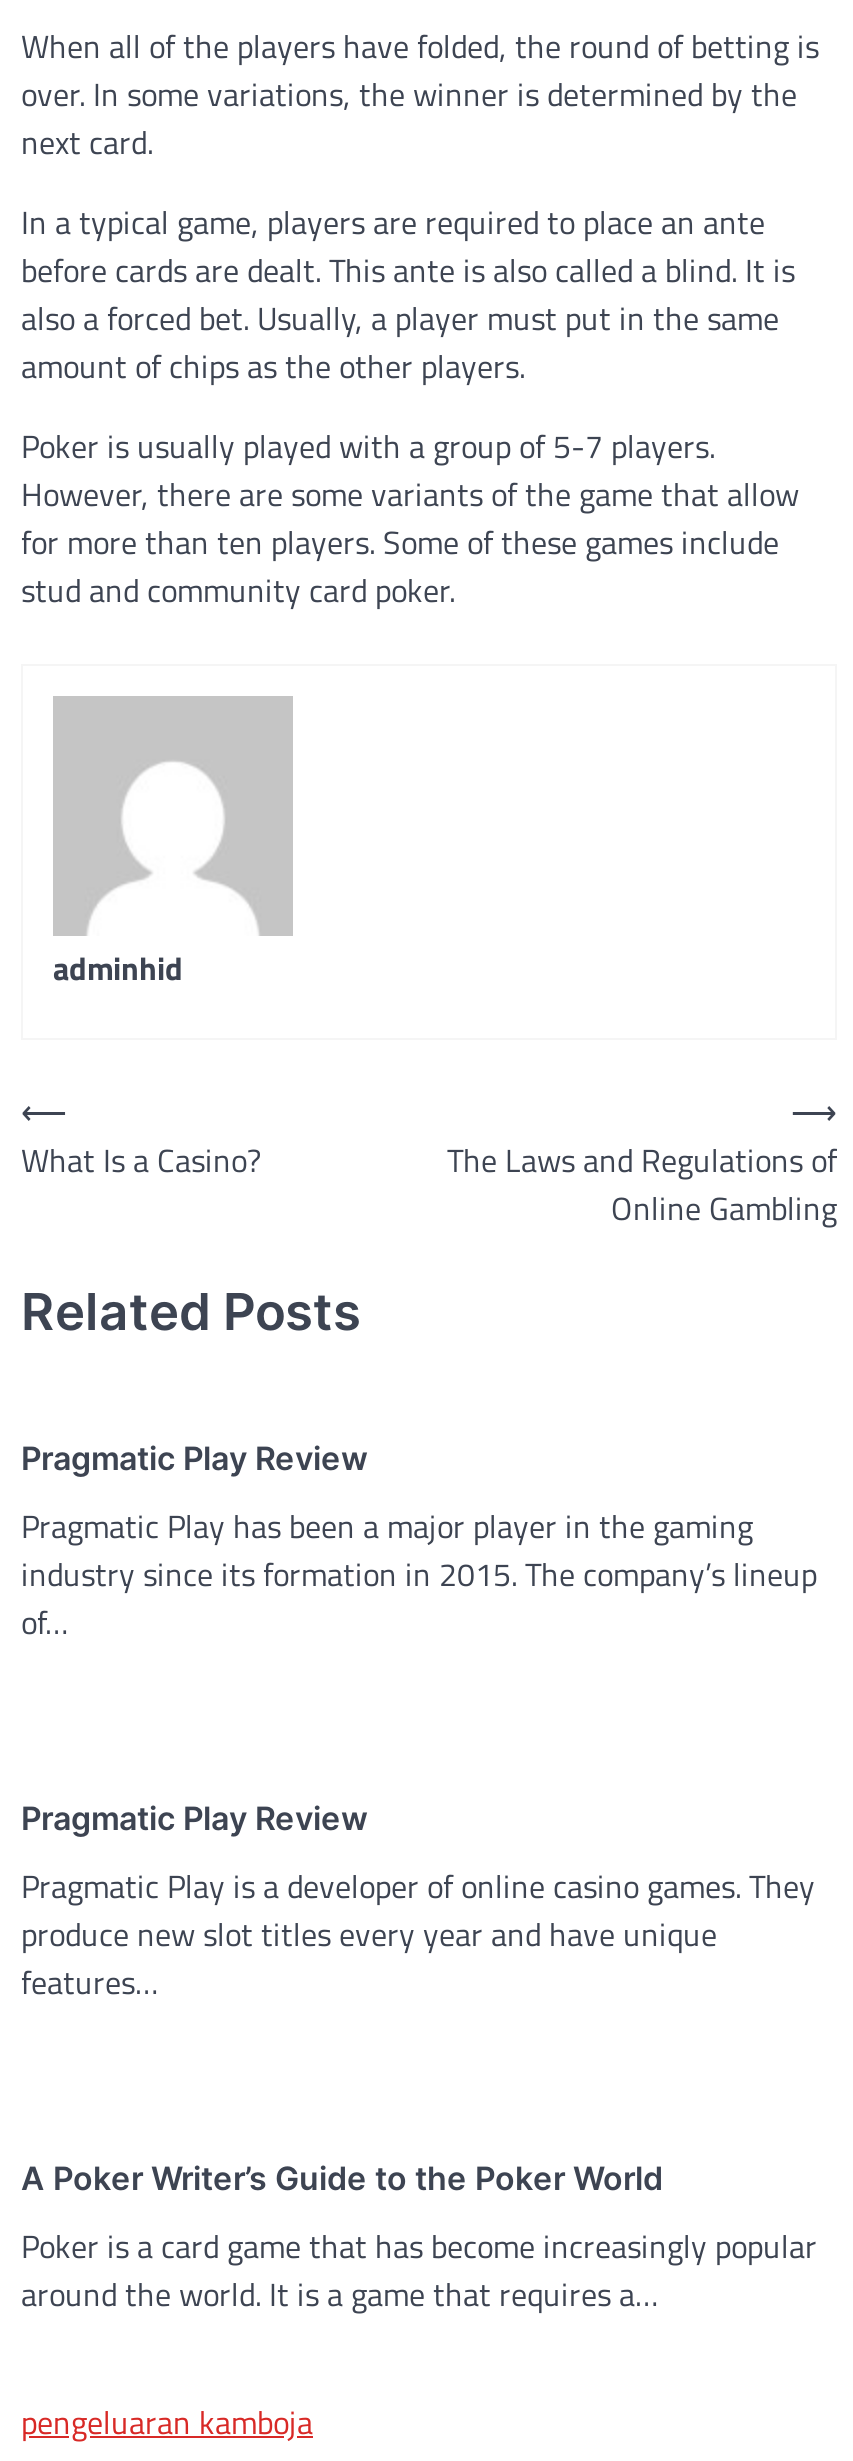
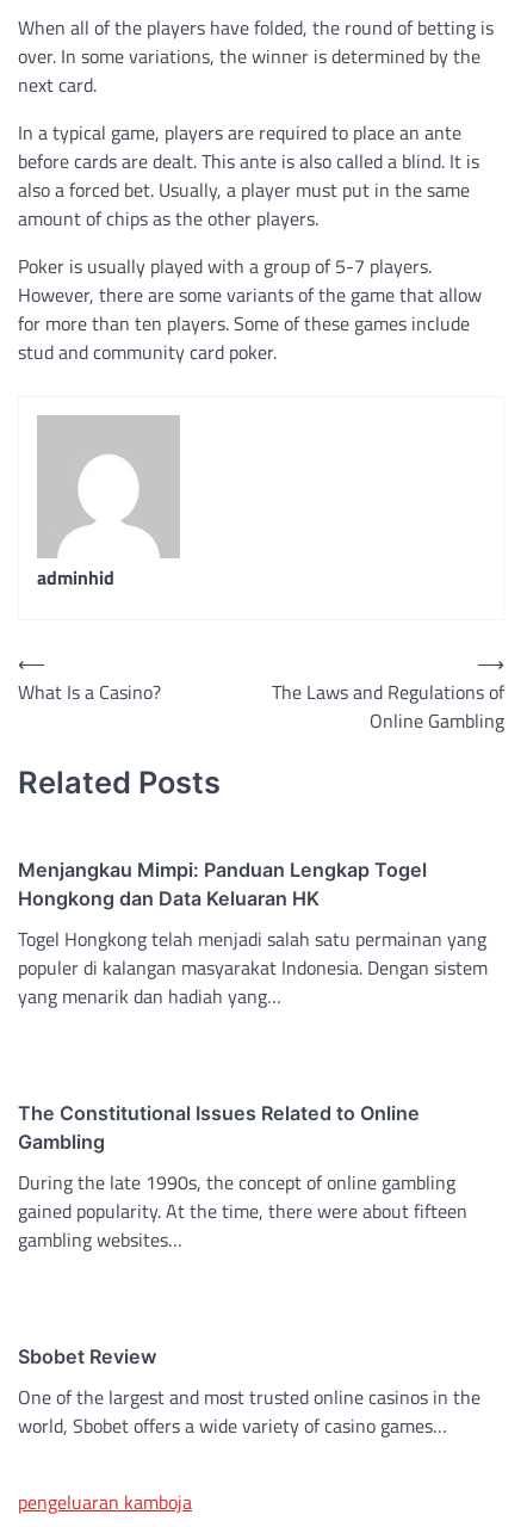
[21,1438,367,1478] Pragmatic Play Review -> [18,858,427,910] Menjangkau Mimpi: Panduan Lengkap Togel | Hongkong dan Data Keluaran HK
[21,1502,817,1646] Pragmatic Play has been a major player in the gaming | industry since its formation in 2015. The company’s lineup | of… -> [18,924,488,1010] Togel Hongkong telah menjadi salah satu permainan yang | populer di kalangan masyarakat Indonesia. Dengan sistem | yang menarik dan hadiah yang…
[21,1798,367,1838] Pragmatic Play Review -> [18,1101,420,1153] The Constitutional Issues Related to Online | Gambling
[21,1862,815,2006] Pragmatic Play is a developer of online casino games. They | produce new slot titles every year and have unique | features… -> [18,1168,467,1254] During the late 1990s, the concept of online gambling | gained popularity. At the time, there were about fifteen | gambling websites…
[21,2158,663,2198] A Poker Writer’s Guide to the Poker World -> [18,1344,156,1368] Sbobet Review
[21,2222,817,2318] Poker is a card game that has become increasingly popular | around the world. It is a game that requires a… -> [18,1383,480,1440] One of the largest and most trusted online casinos in the | world, Sbobet offers a wide variety of casino games…

